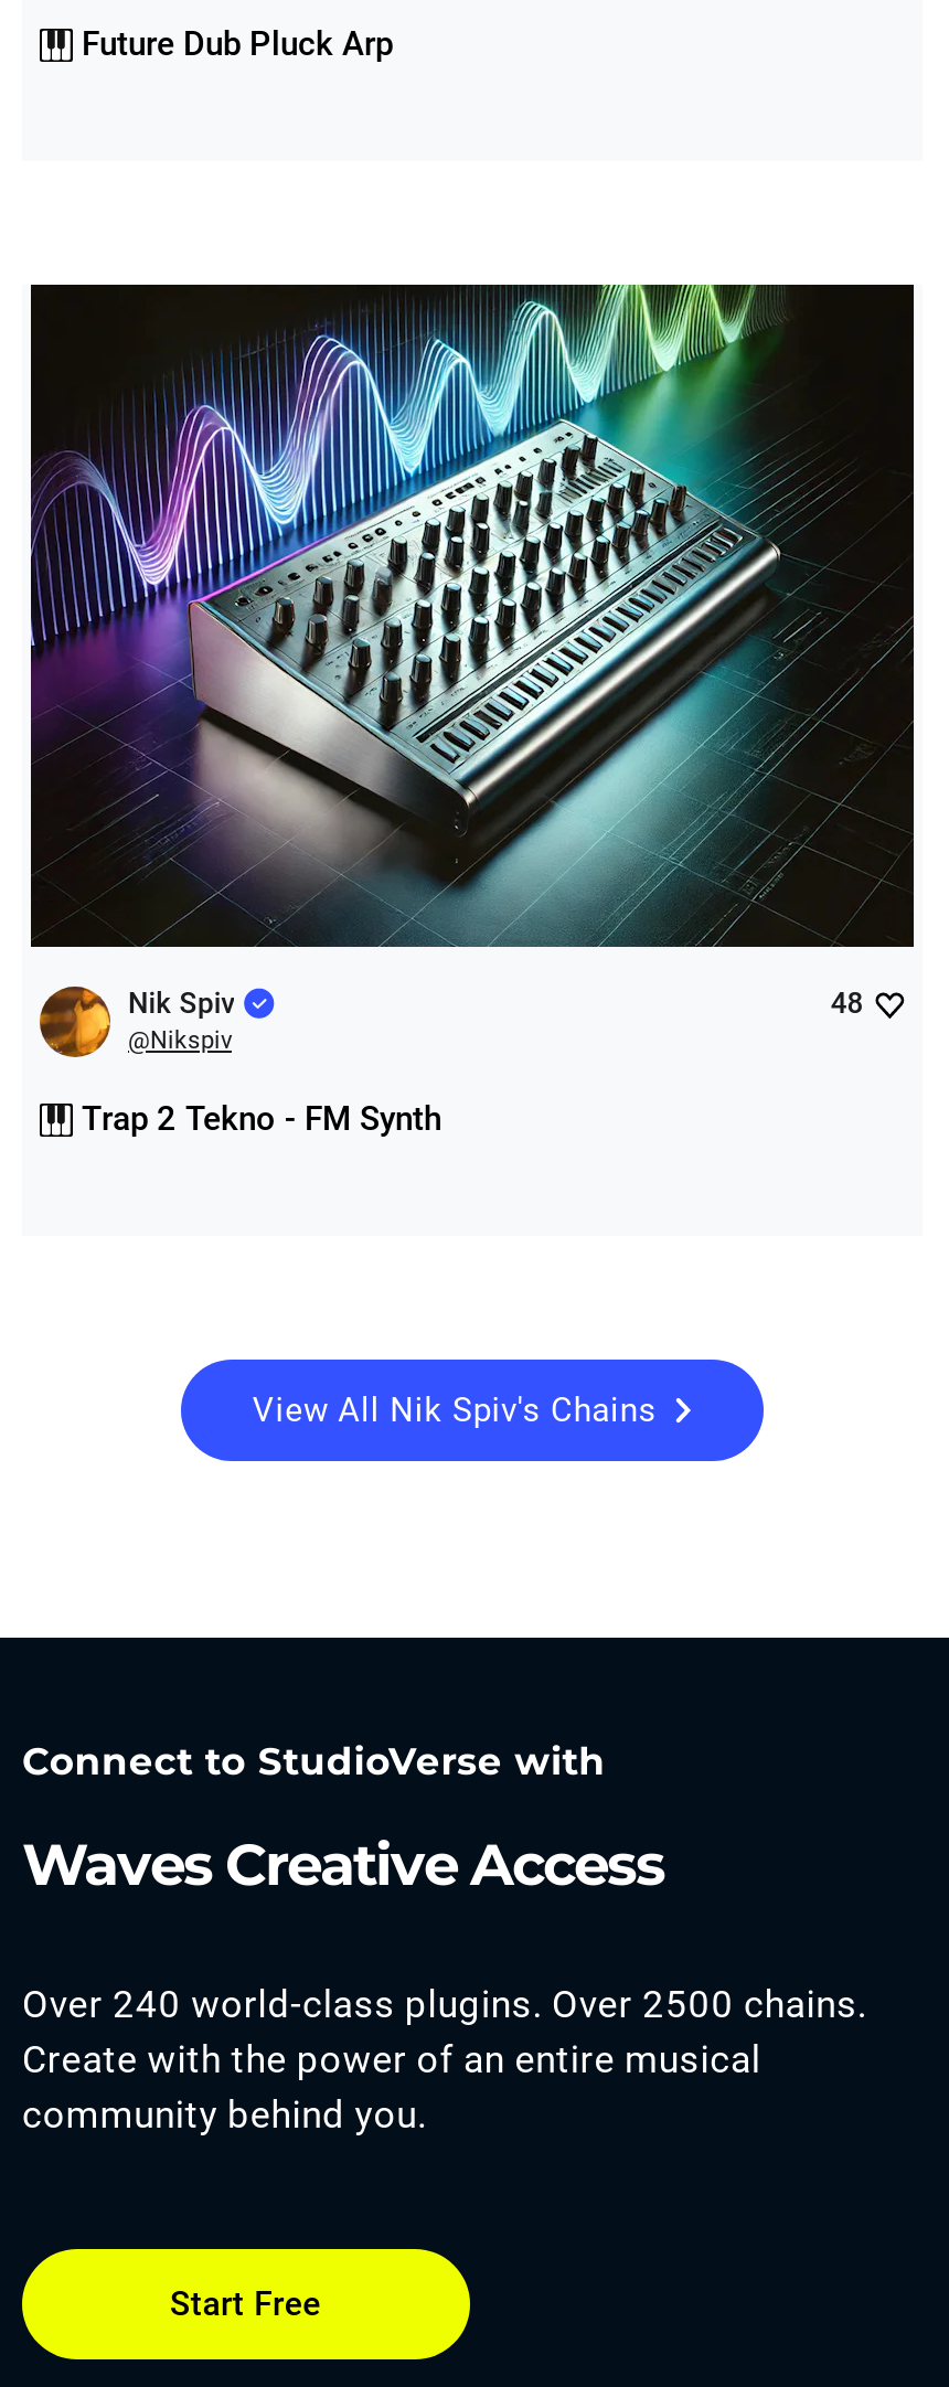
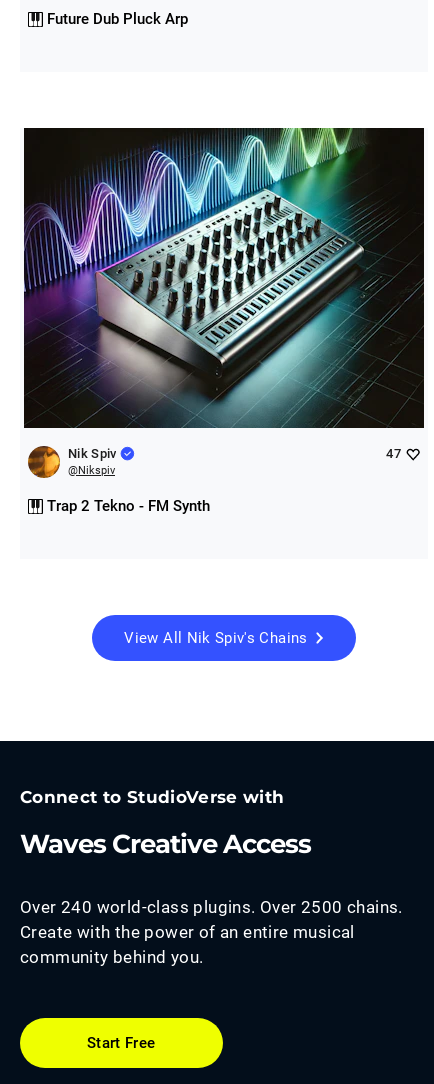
[831,987,863,1020] 48 -> [386,446,401,461] 47

